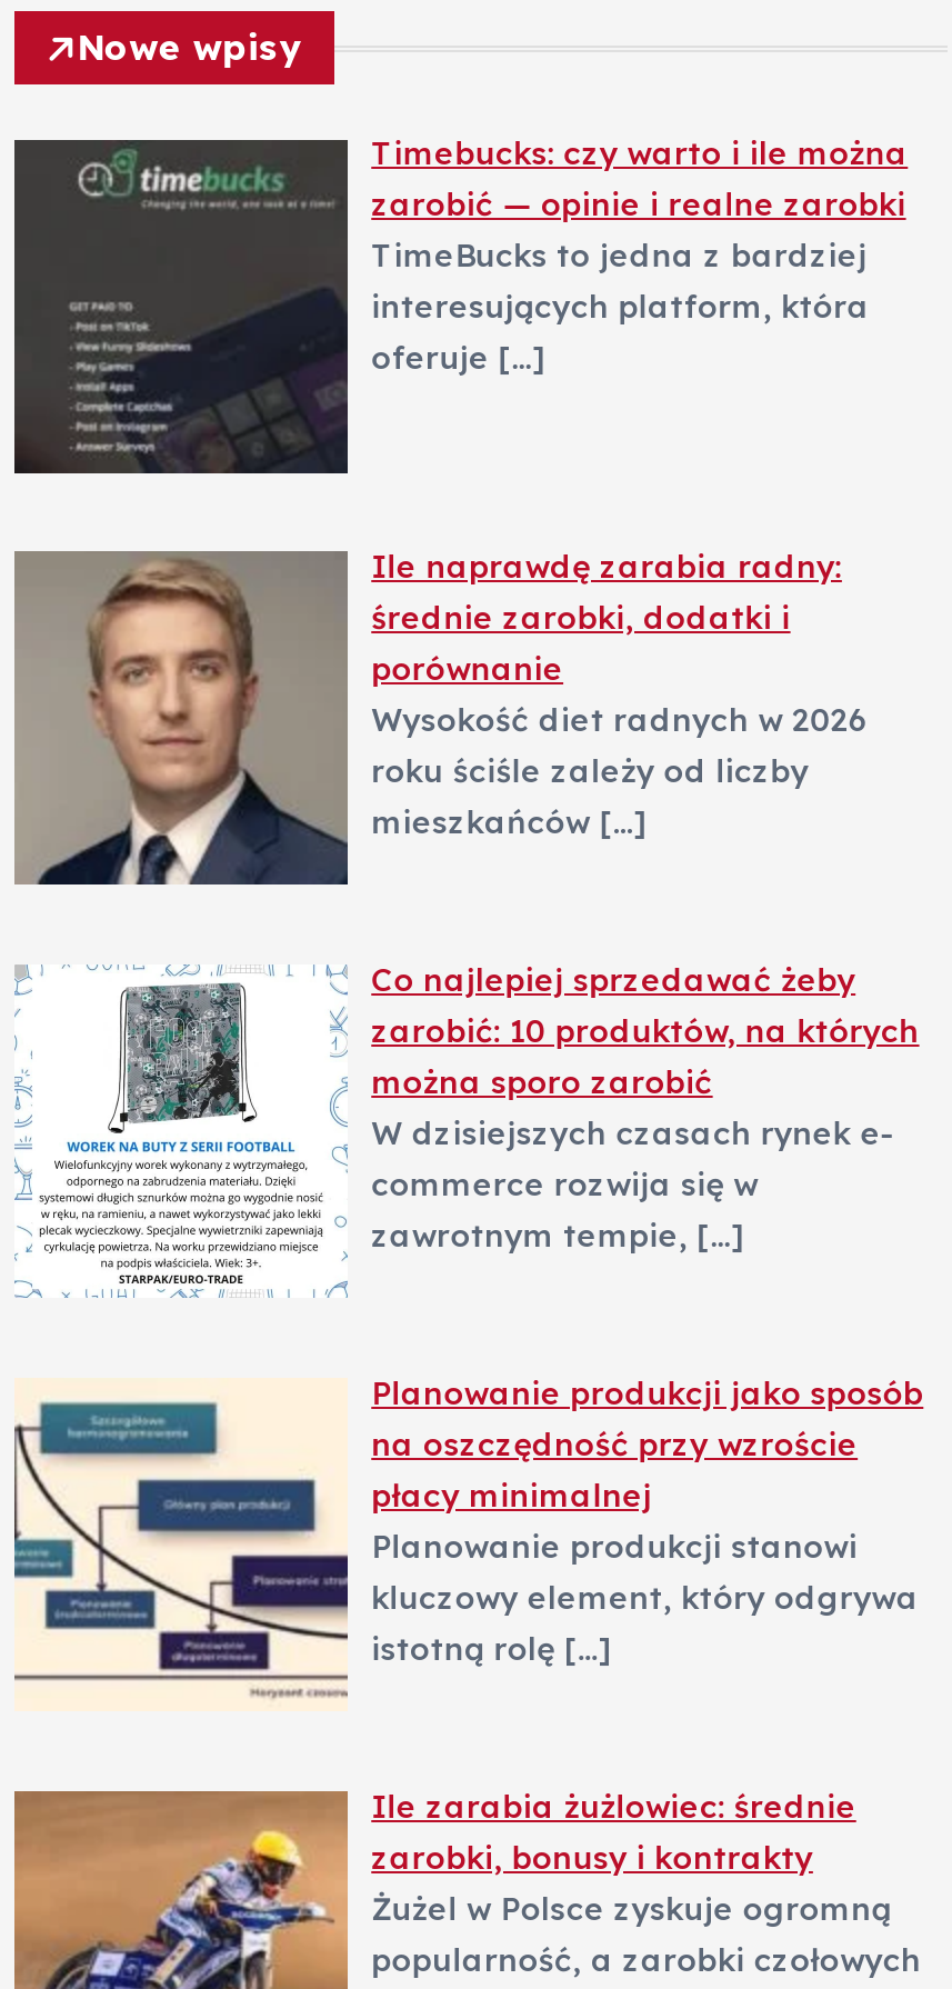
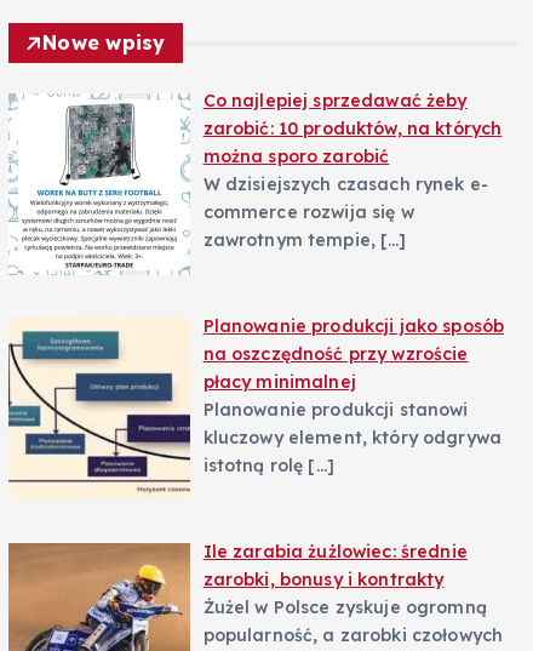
[12,134,908,476] [image] | Timebucks: czy warto i ile można | zarobić — opinie i realne zarobki | TimeBucks to jedna z bardziej | interesujących platform, która | oferuje […] -> none
[12,547,869,887] [image] | Ile naprawdę zarabia radny: | średnie zarobki, dodatki i | porównanie | Wysokość diet radnych w 2026 | roku ściśle zależy od liczby | mieszkańców […] -> none

